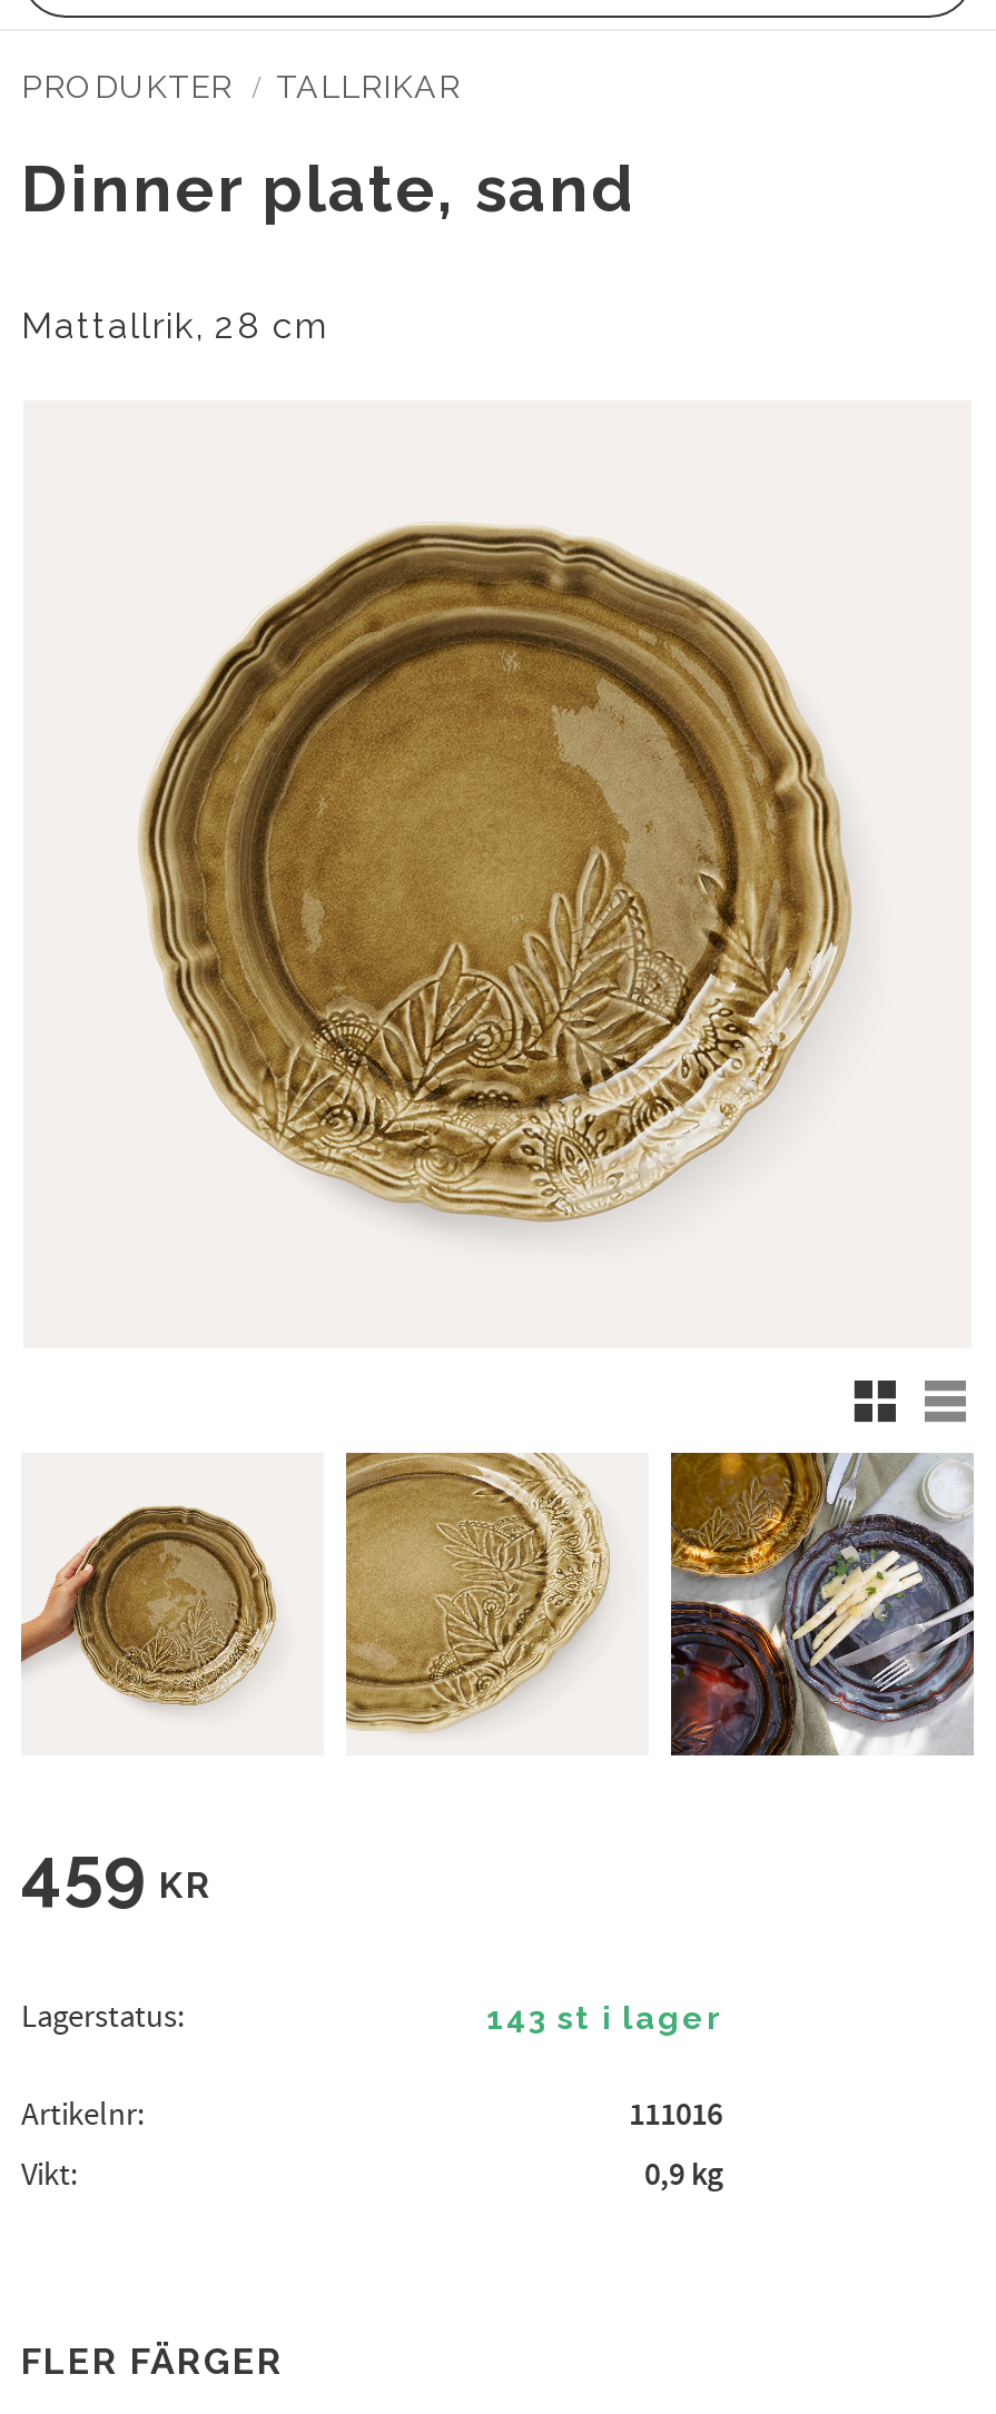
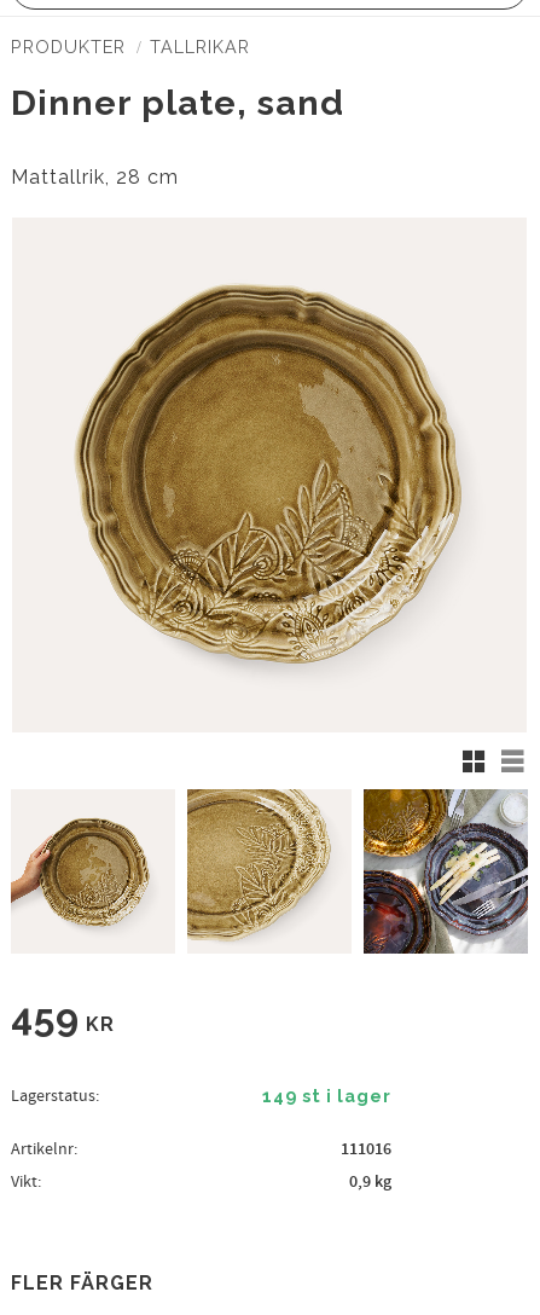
[486,1998,722,2036] 143 st i lager -> [262,1086,391,1106] 149 st i lager

